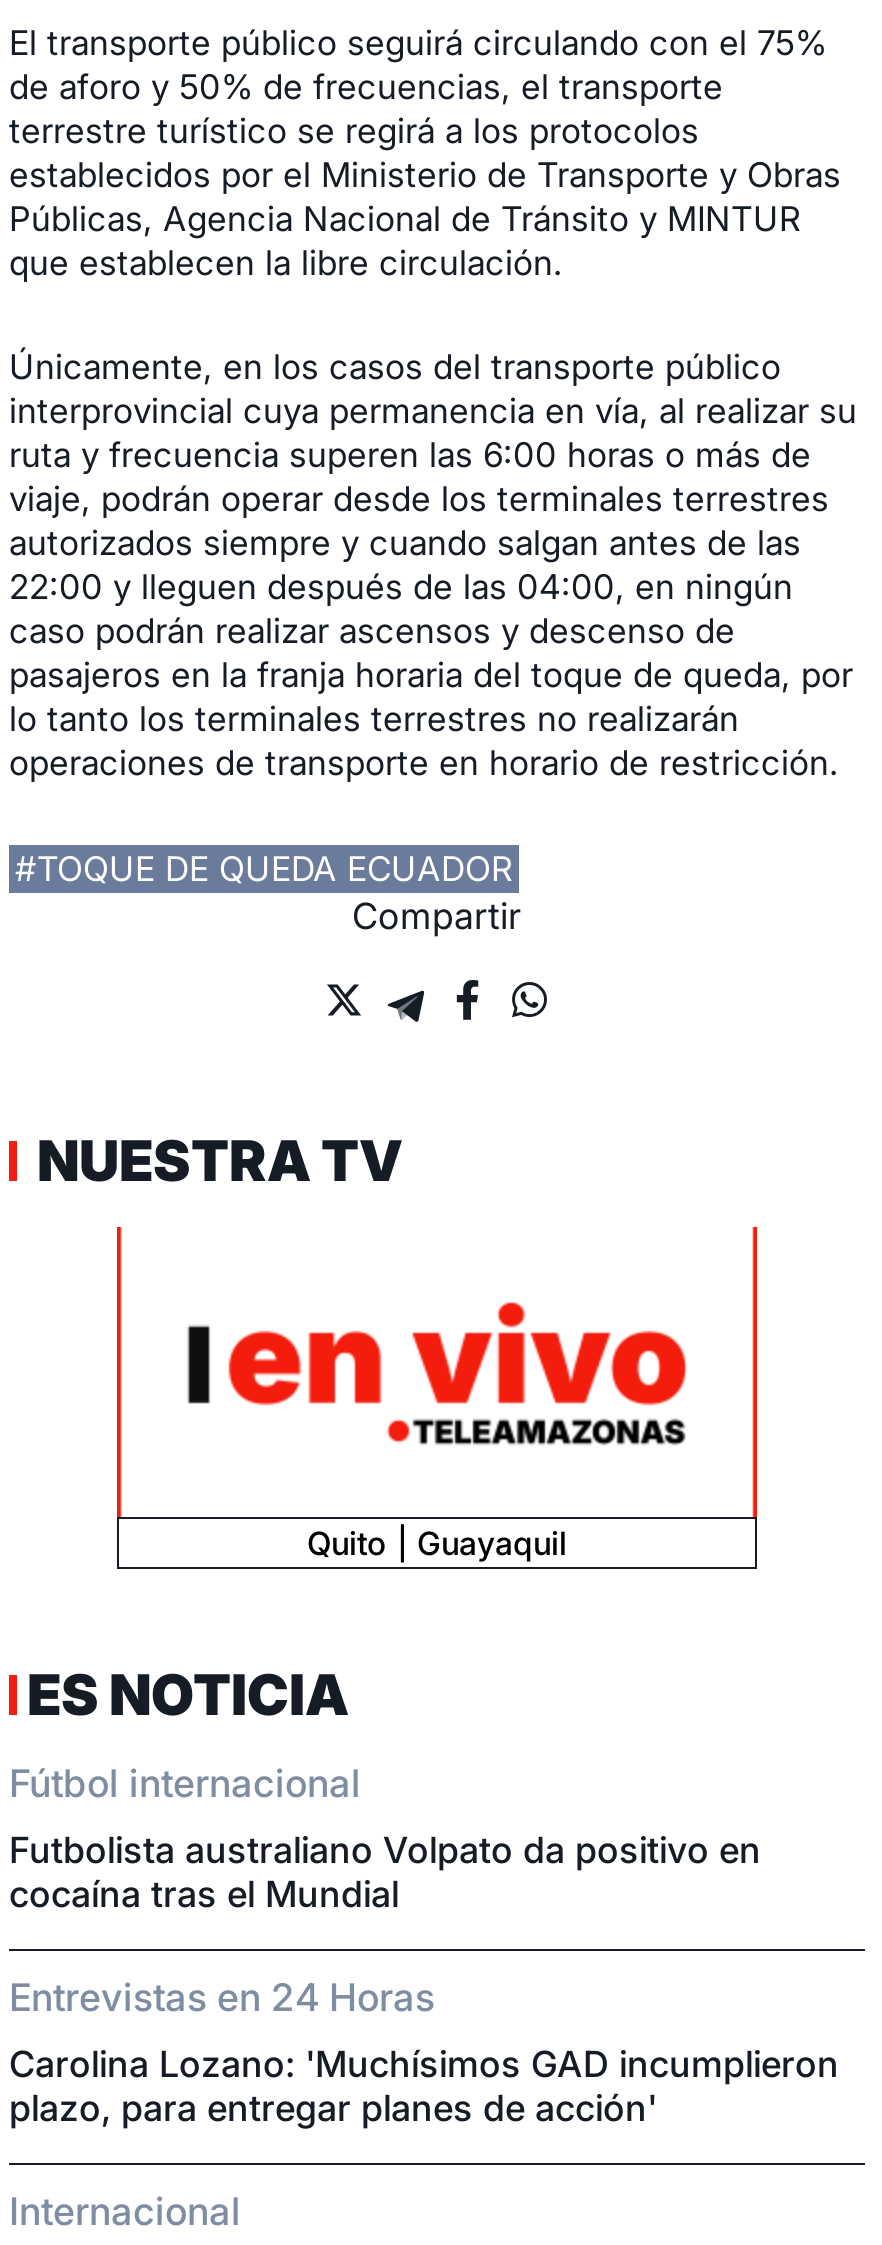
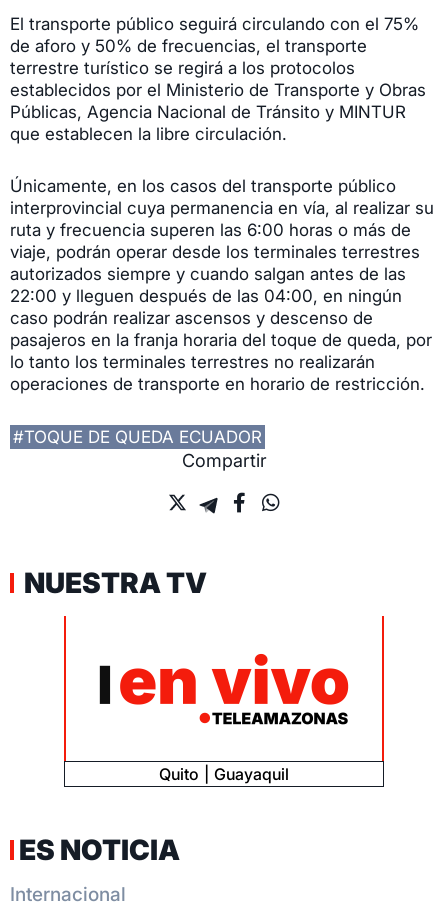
[9,1761,839,2129] Fútbol internacional | Futbolista australiano Volpato da positivo en | cocaína tras el Mundial | Entrevistas en 24 Horas | Carolina Lozano: 'Muchísimos GAD incumplieron | plazo, para entregar planes de acción' -> none

